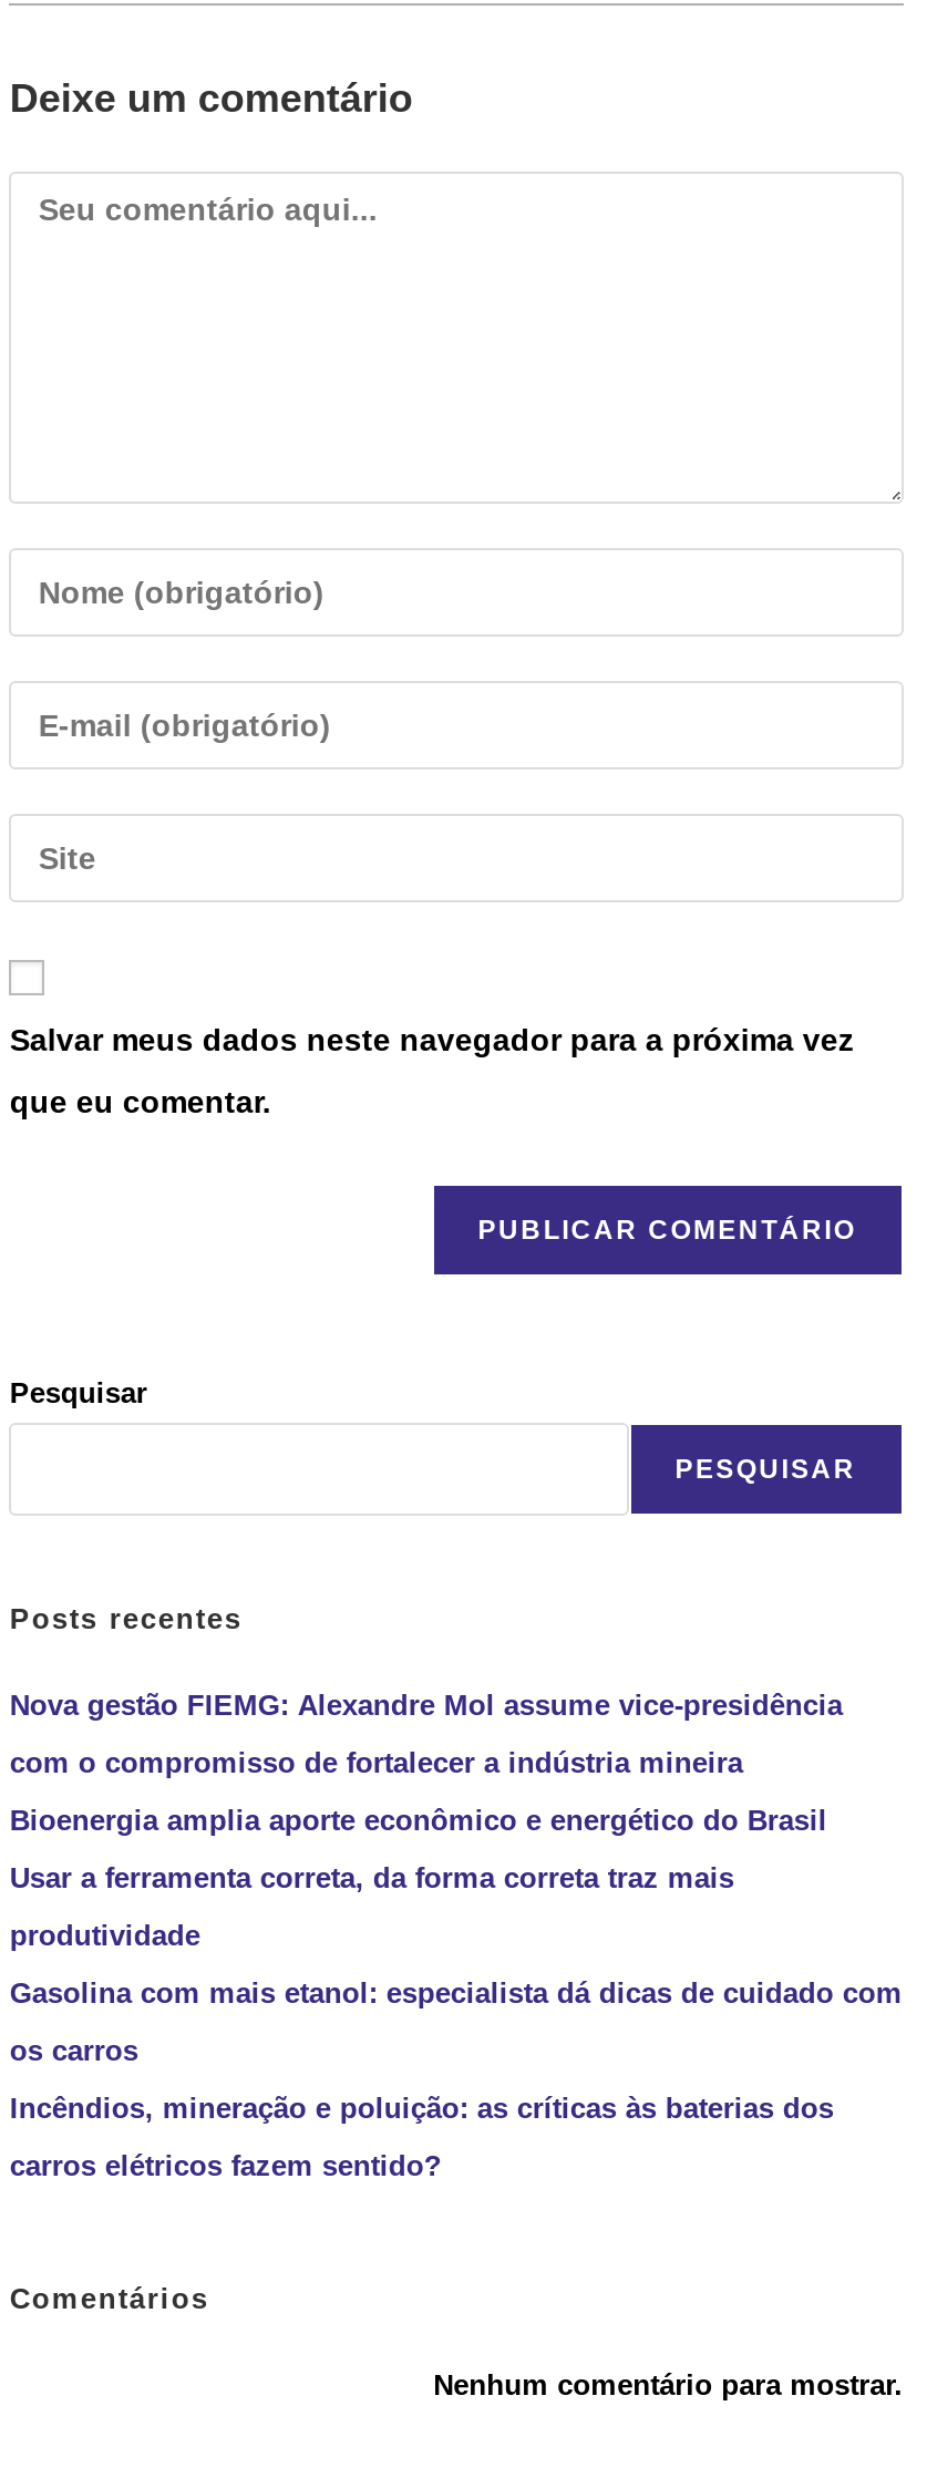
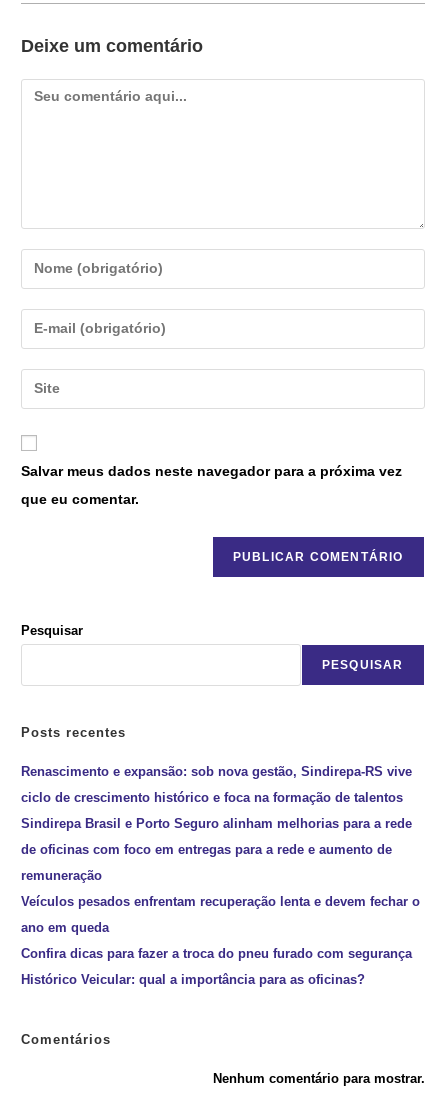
[10,1689,843,1722] Nova gestão FIEMG: Alexandre Mol assume vice-presidência -> [21,764,412,779] Renascimento e expansão: sob nova gestão, Sindirepa-RS vive
[10,1747,743,1780] com o compromisso de fortalecer a indústria mineira -> [21,790,403,805] ciclo de crescimento histórico e foca na formação de talentos
[10,1804,827,1838] Bioenergia amplia aporte econômico e energético do Brasil -> [21,816,412,831] Sindirepa Brasil e Porto Seguro alinham melhorias para a rede
[10,1862,734,1895] Usar a ferramenta correta, da forma correta traz mais -> [21,842,392,857] de oficinas com foco em entregas para a rede e aumento de
[10,1919,200,1953] produtividade -> [21,868,102,883] remuneração
[10,1977,902,2010] Gasolina com mais etanol: especialista dá dicas de cuidado com -> [21,894,420,909] Veículos pesados enfrentam recuperação lenta e devem fechar o
[10,2035,138,2068] os carros -> [21,920,109,935] ano em queda
[10,2092,834,2125] Incêndios, mineração e poluição: as críticas às baterias dos -> [21,946,412,961] Confira dicas para fazer a troca do pneu furado com segurança
[10,2150,442,2183] carros elétricos fazem sentido? -> [21,972,365,987] Histórico Veicular: qual a importância para as oficinas?

